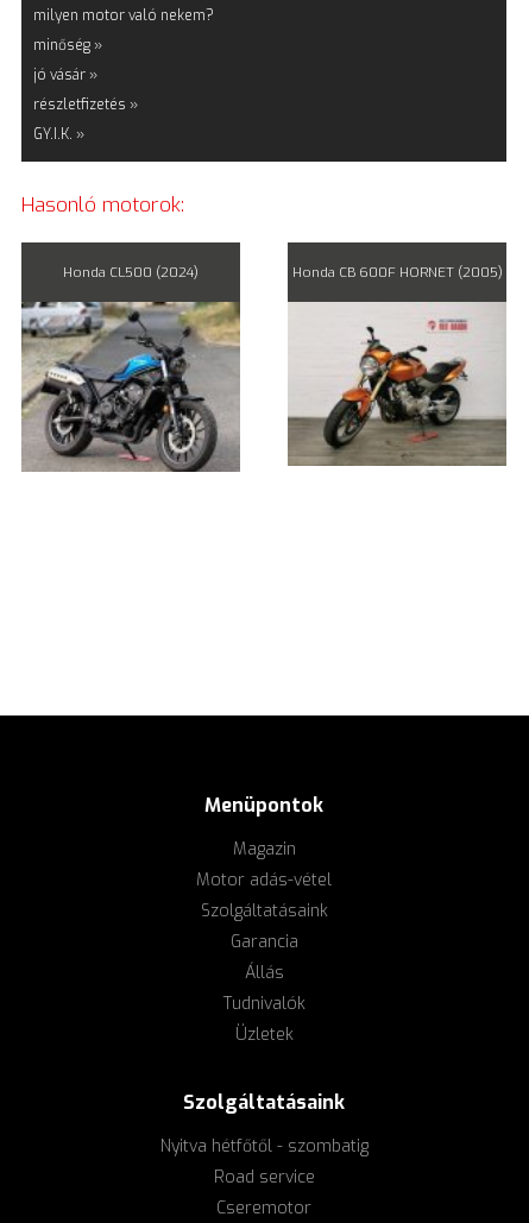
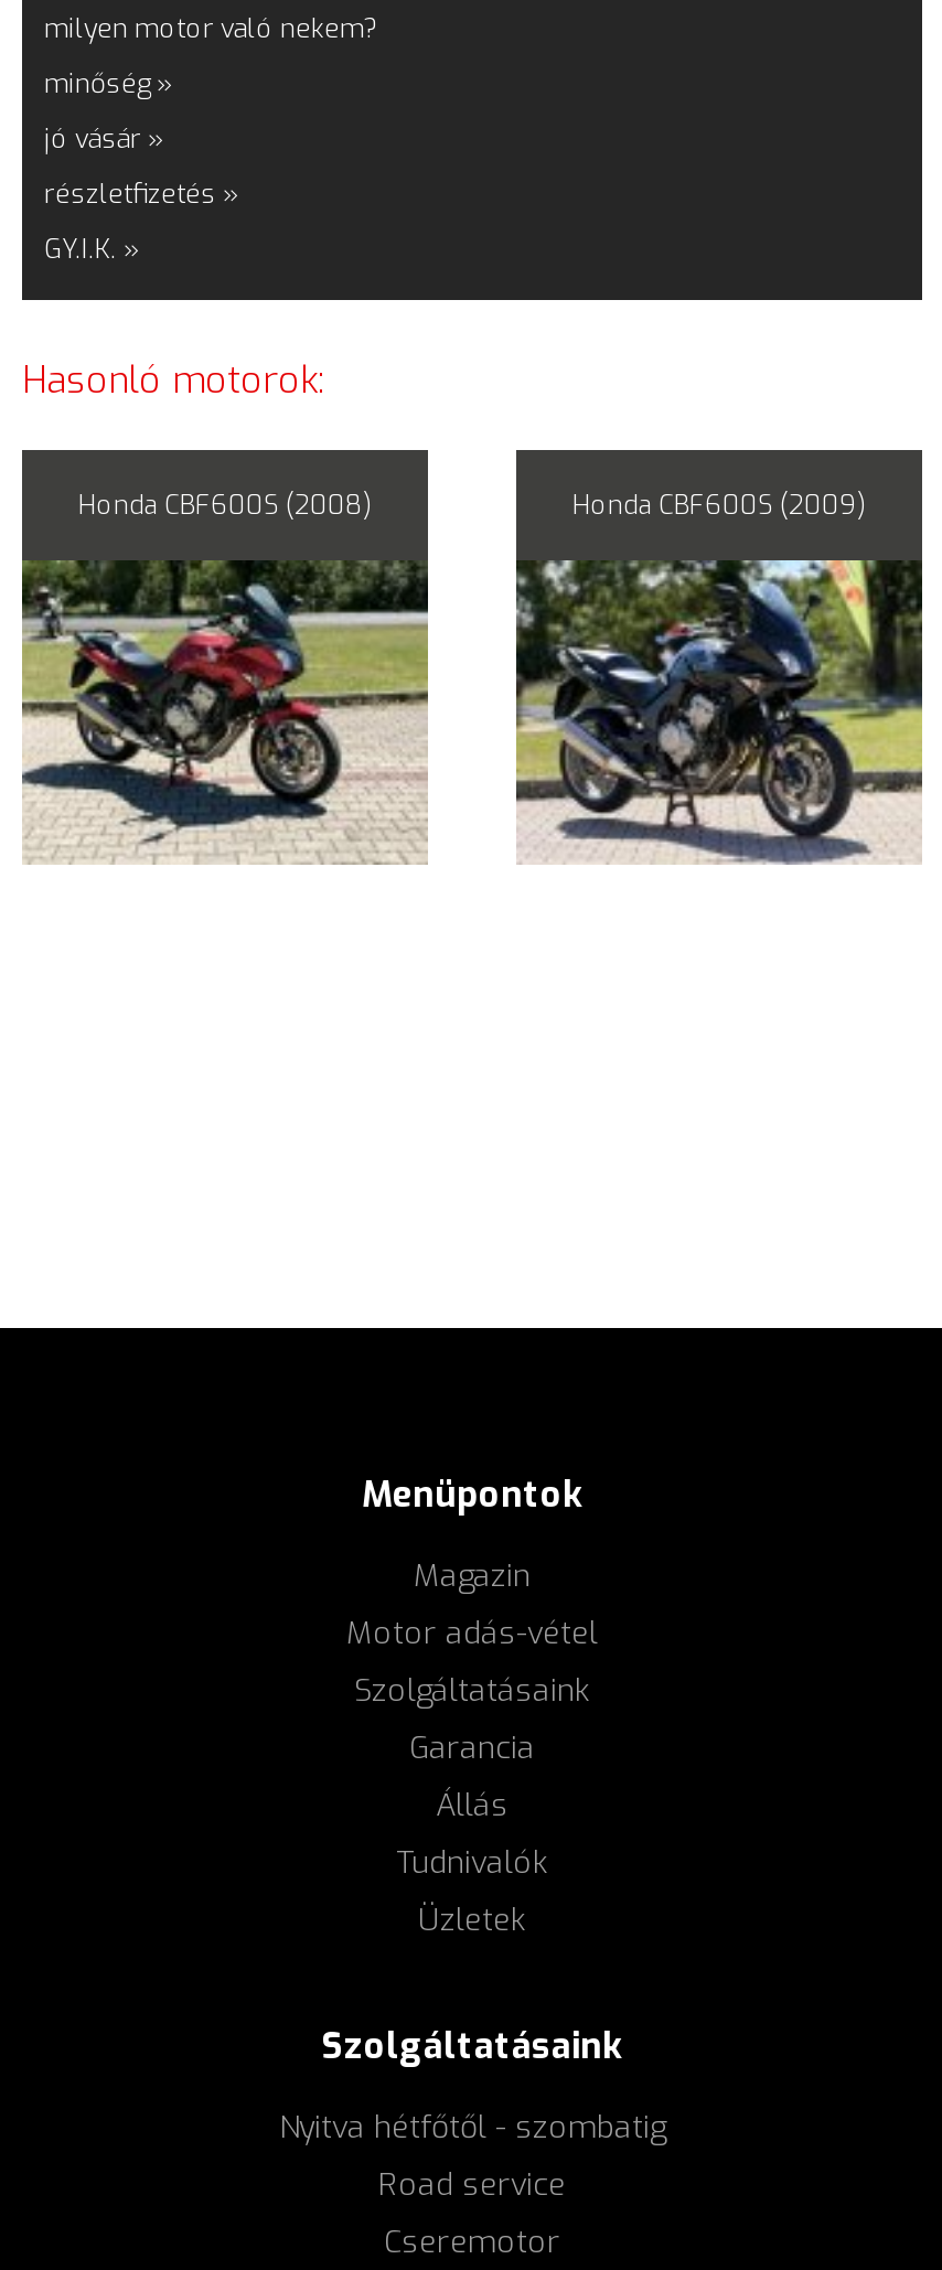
[63,263,502,282] Honda CL500 (2024) | Honda CB 600F HORNET (2005) -> [78,488,866,523] Honda CBF600S (2008) | Honda CBF600S (2009)
[21,301,241,473] [image] -> [20,560,430,876] [image]
[288,301,506,466] [image] -> [514,560,924,865] [image]

